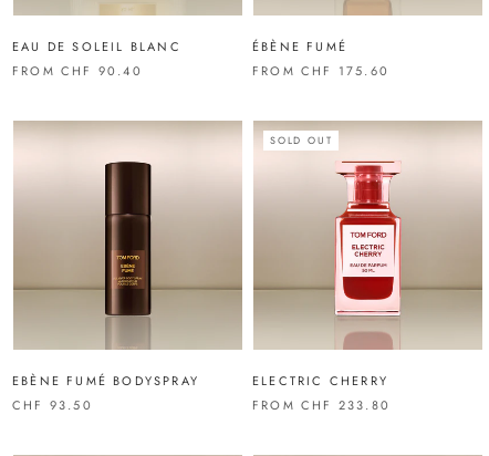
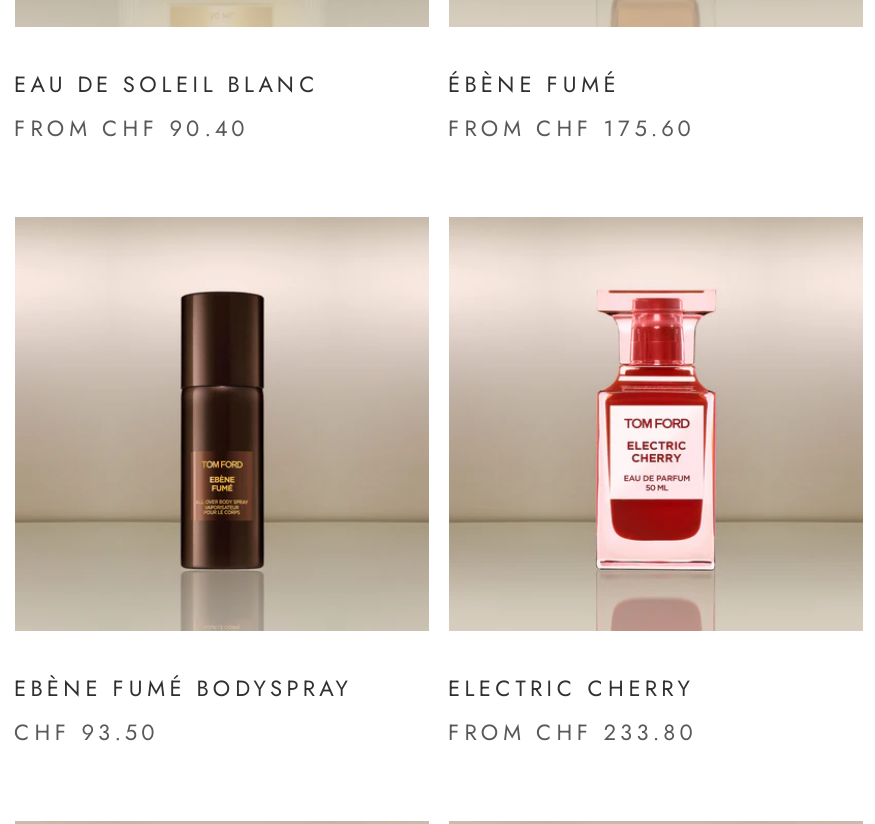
[270,133,332,147] SOLD OUT -> none

